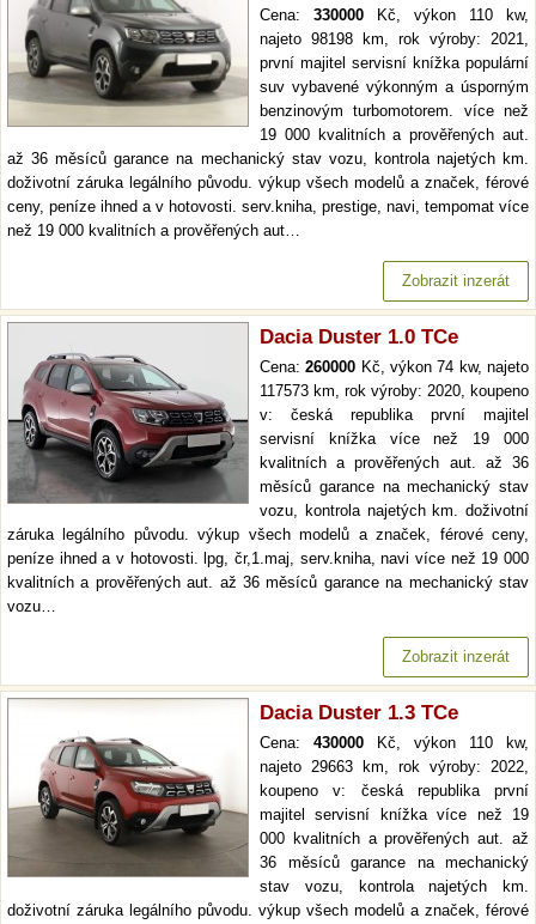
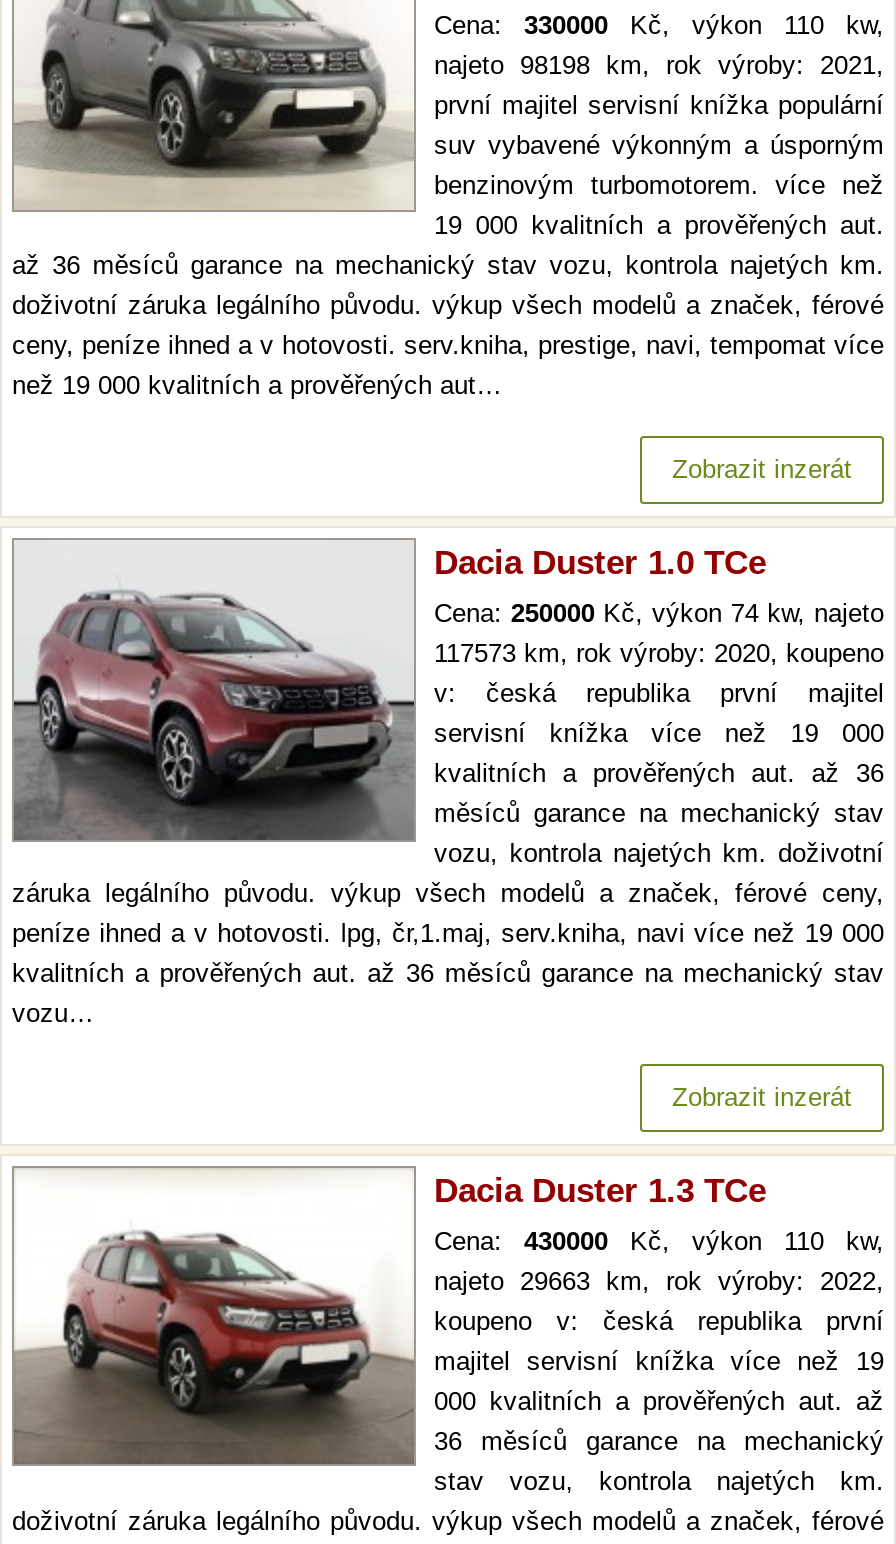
[260,358,529,376] Cena: 260000 Kč, výkon 74 kw, najeto -> [434,598,884,628] Cena: 250000 Kč, výkon 74 kw, najeto

